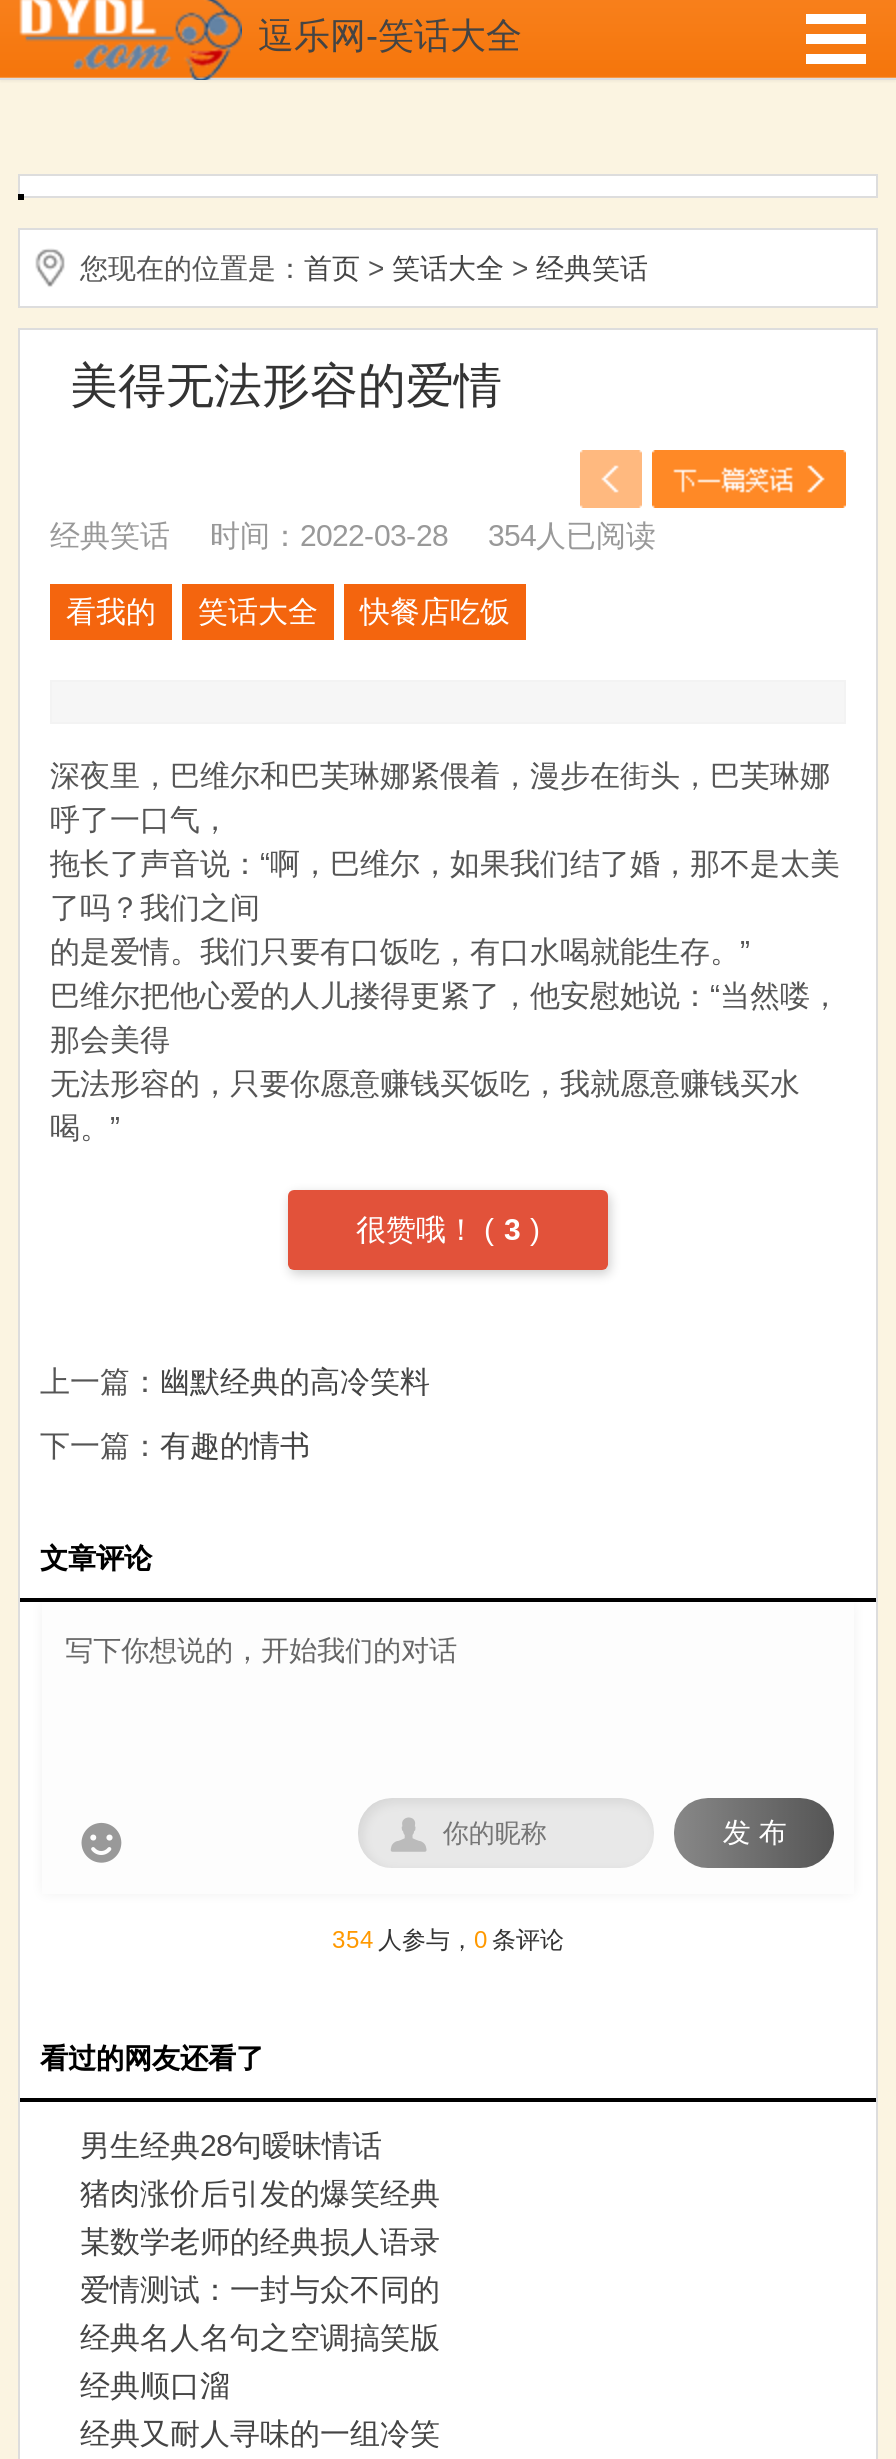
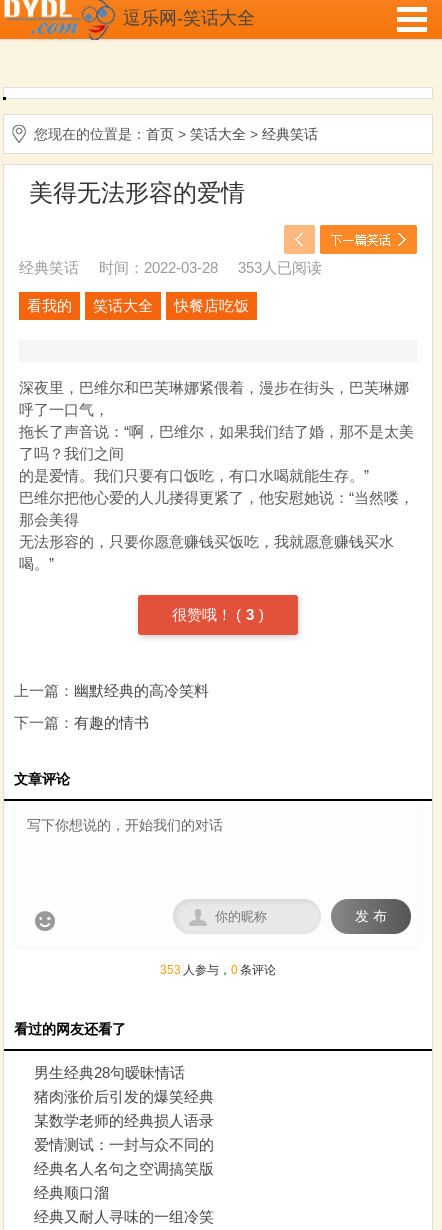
[50,518,656,552] 经典笑话 时间：2022-03-28 354人已阅读 -> [19,259,322,276] 经典笑话 时间：2022-03-28 353人已阅读
[332,1926,564,1954] 354 人参与，0 条评论 -> [160,963,276,977] 353 人参与，0 条评论

